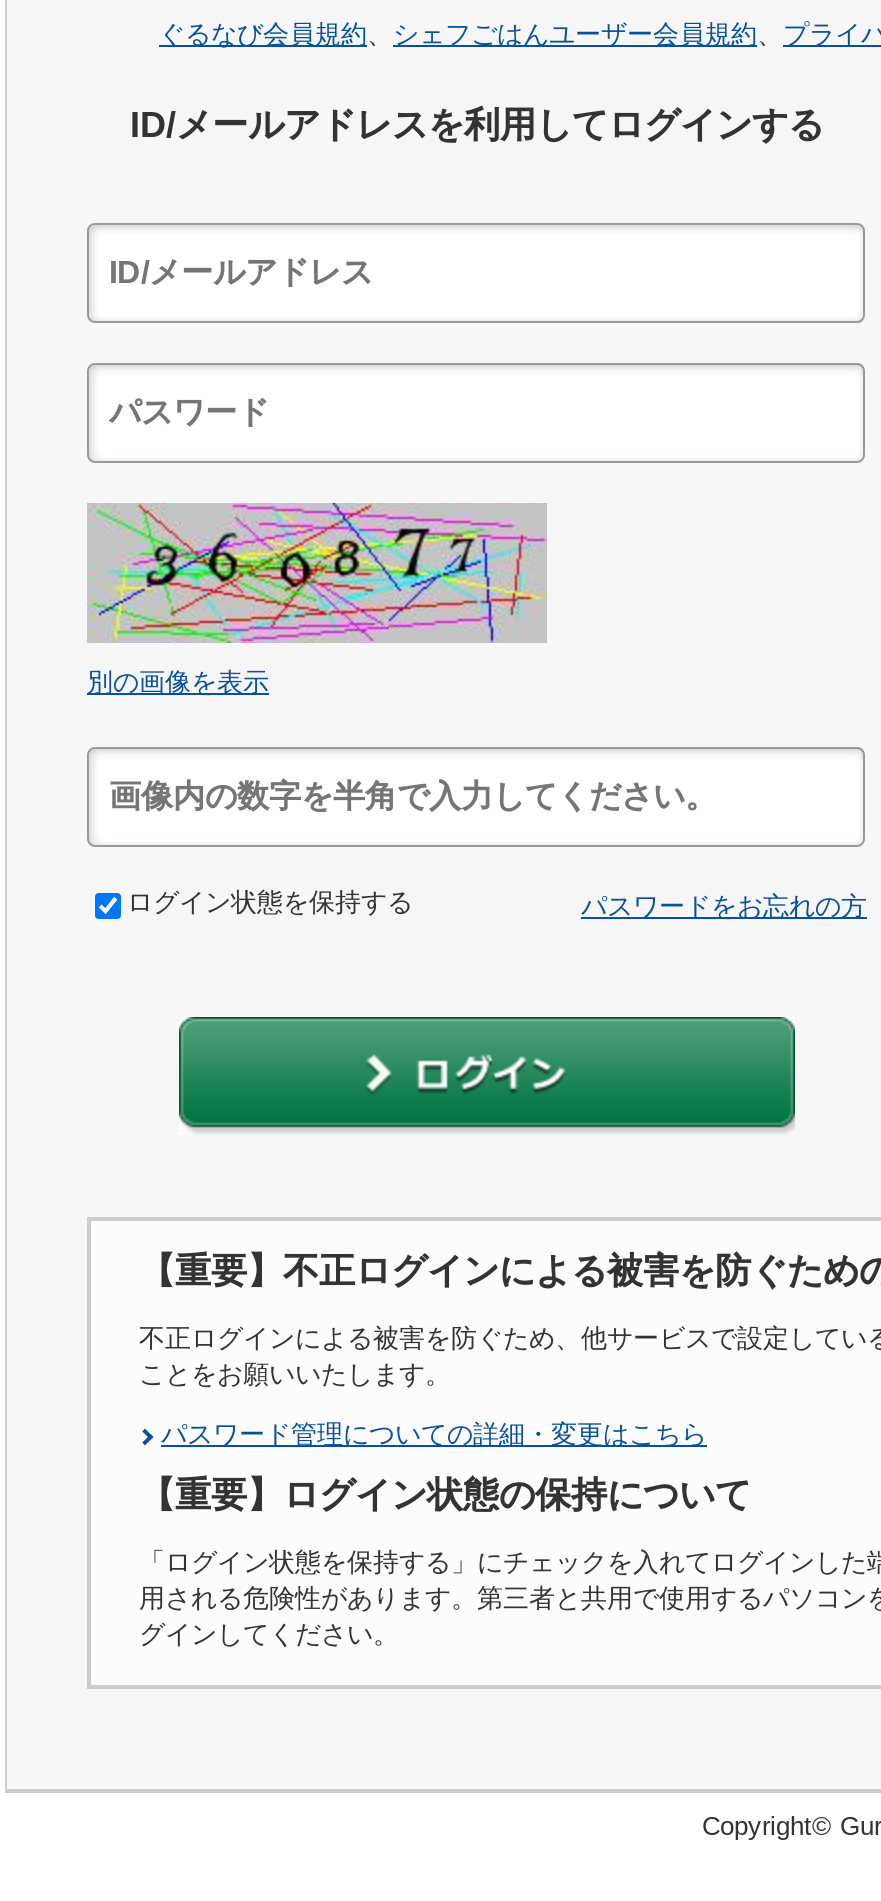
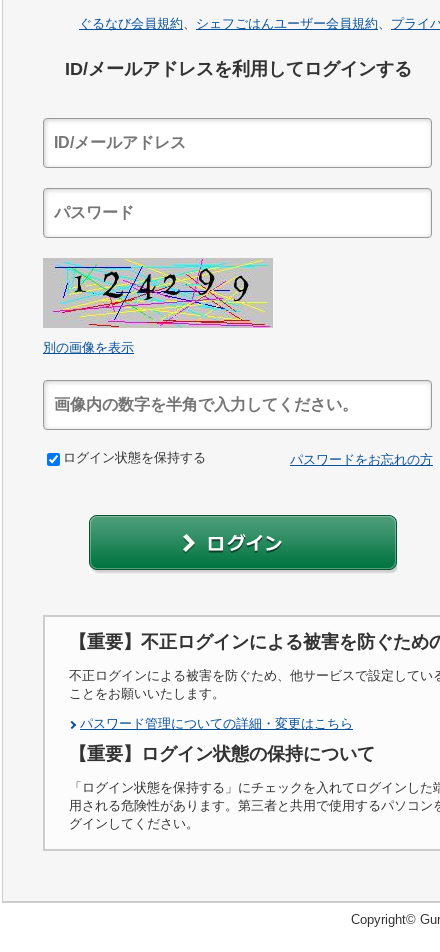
[91,503,545,645] [image] -> [49,258,270,329] [image]

